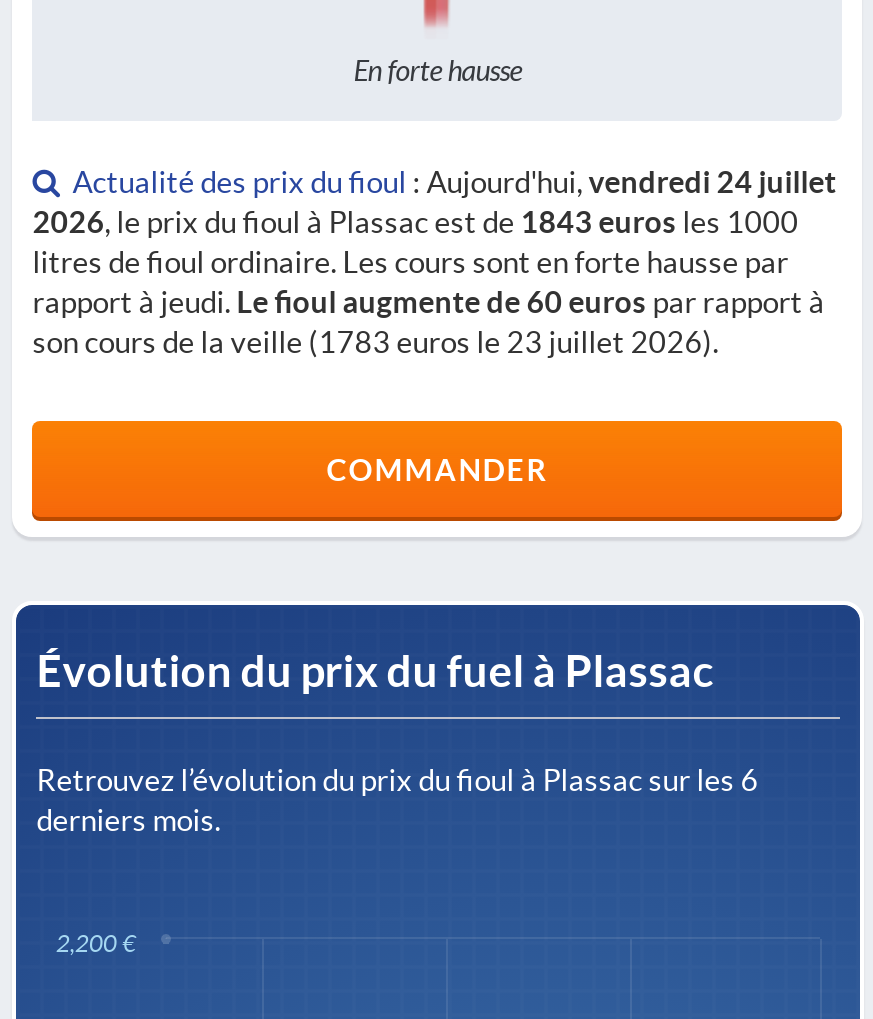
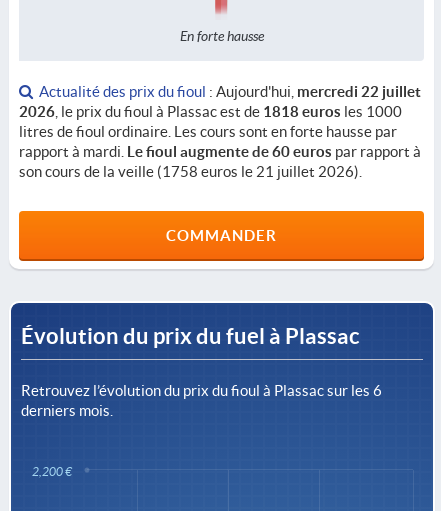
[72,163,836,199] Actualité des prix du fioul: Aujourd'hui, vendredi 24 juillet -> [39,82,421,100] Actualité des prix du fioul: Aujourd'hui, mercredi 22 juillet
[32,203,798,239] 2026, le prix du fioul à Plassac est de 1843 euros les 1000 -> [19,102,402,120] 2026, le prix du fioul à Plassac est de 1818 euros les 1000
[32,283,824,319] rapport à jeudi. Le fioul augmente de 60 euros par rapport à -> [19,142,421,160] rapport à mardi. Le fioul augmente de 60 euros par rapport à
[32,323,718,359] son cours de la veille (1783 euros le 23 juillet 2026). -> [19,162,362,180] son cours de la veille (1758 euros le 21 juillet 2026).

